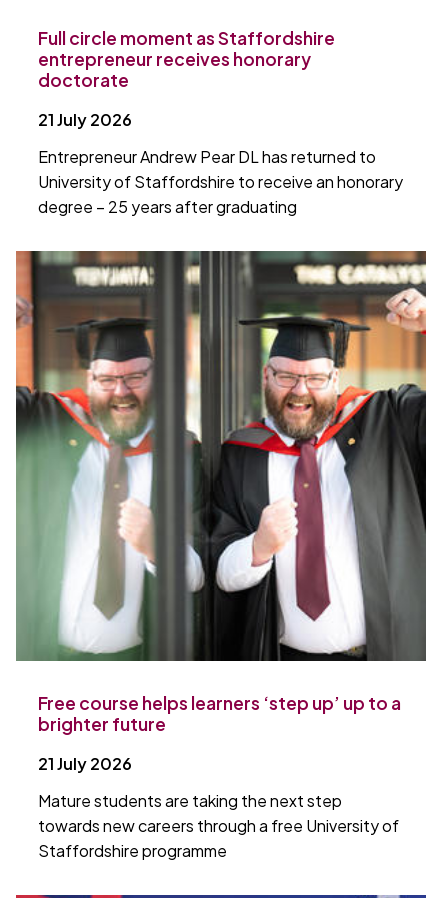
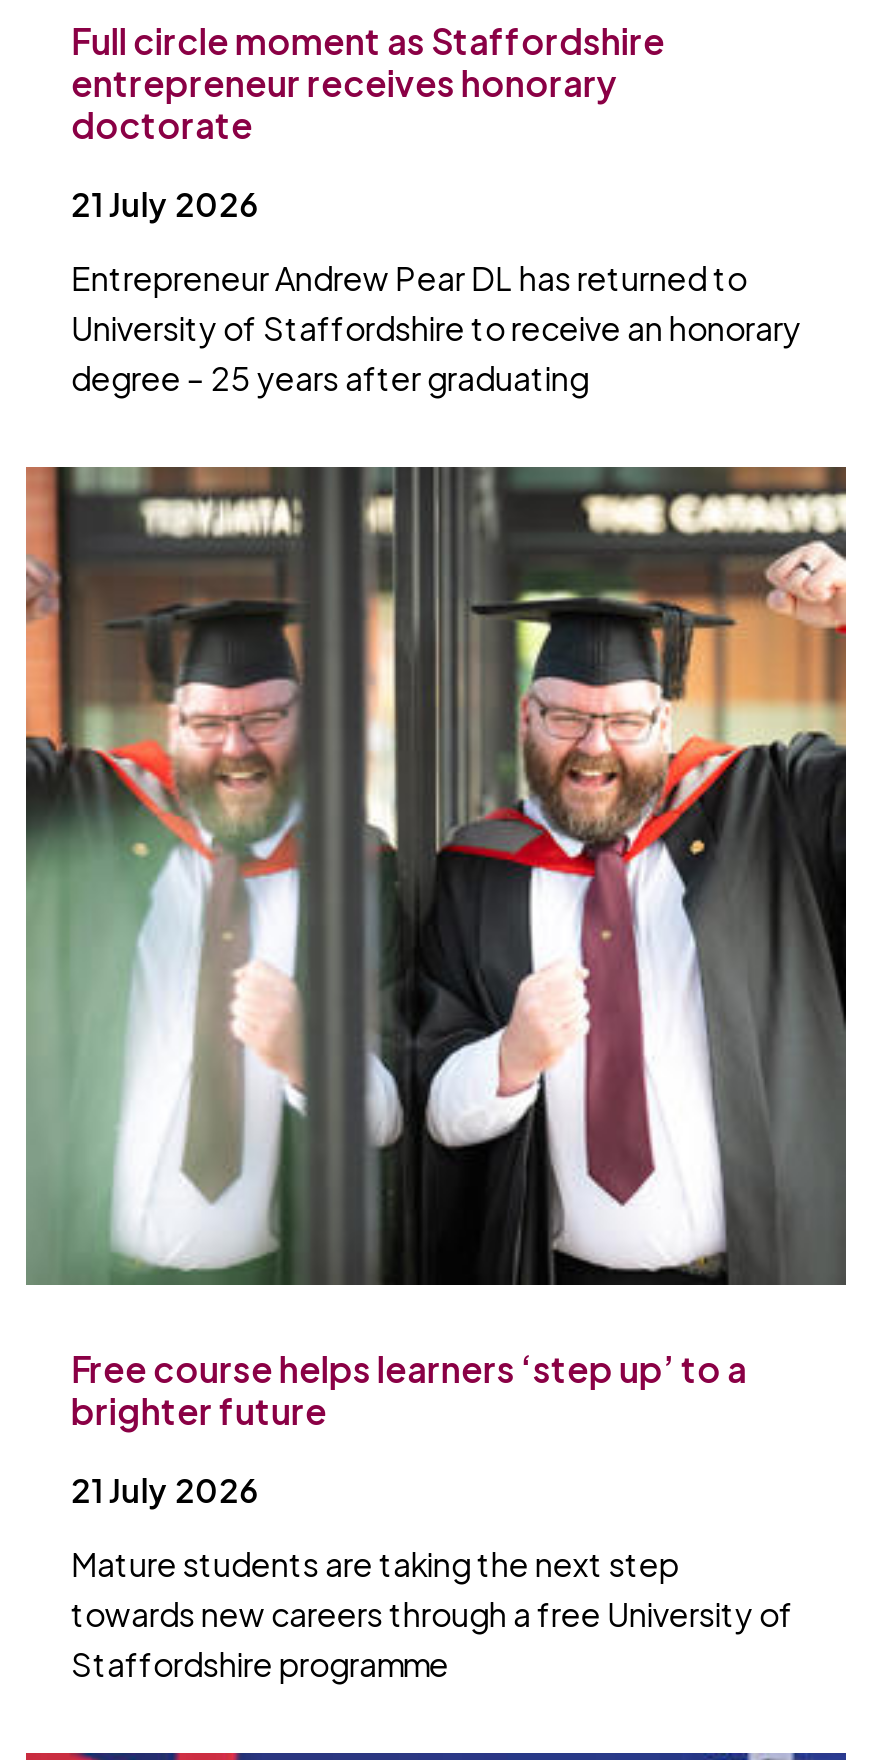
[38,692,401,714] Free course helps learners ‘step up’ up to a -> [71,1347,747,1391] Free course helps learners ‘step up’ to a

